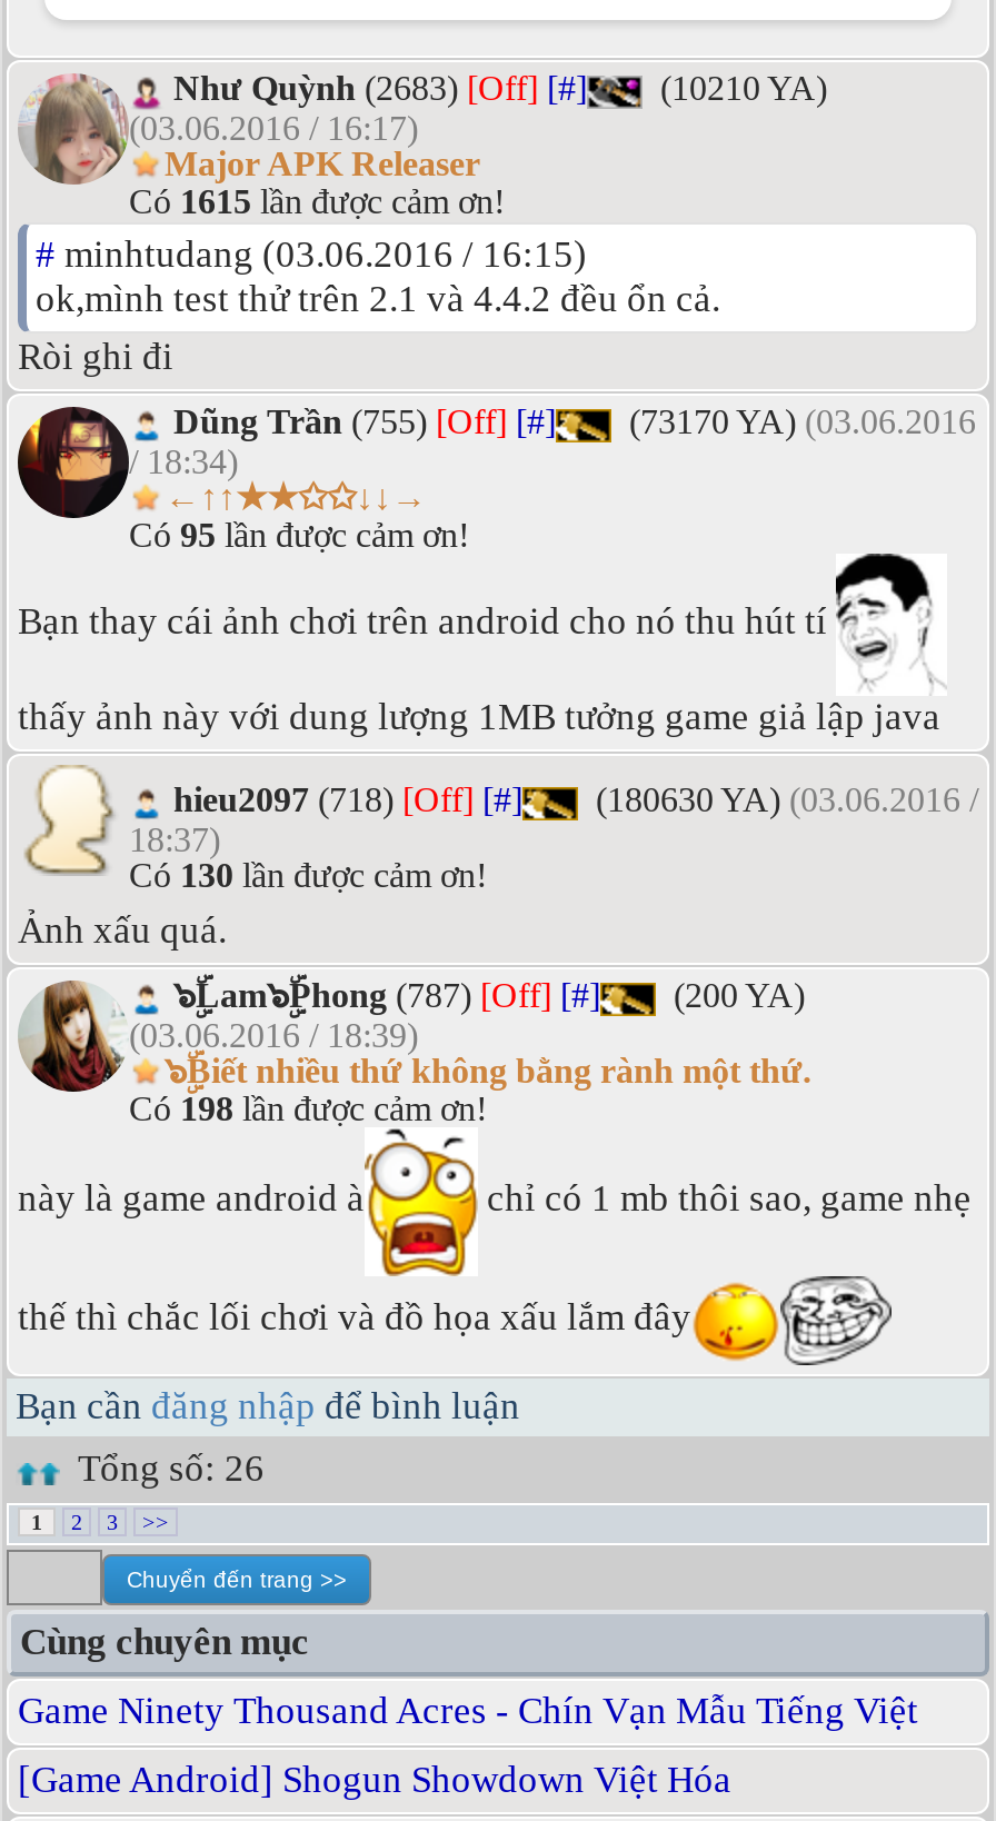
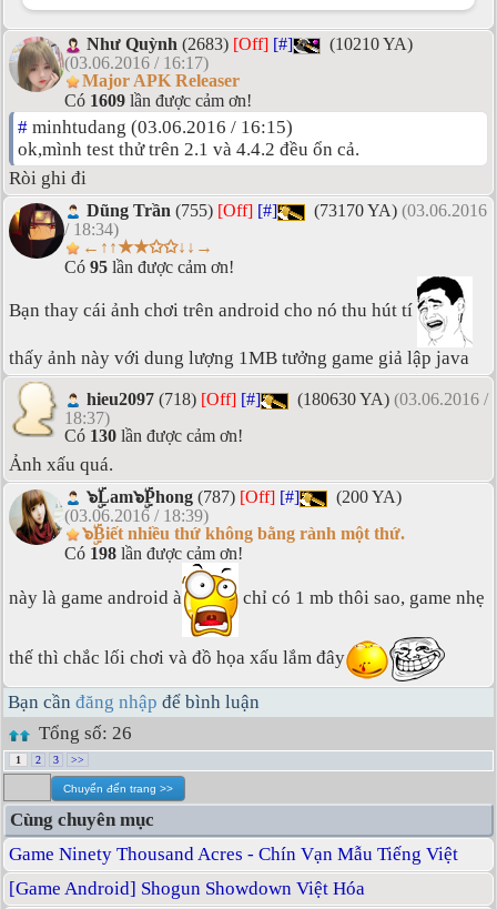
[129,182,505,220] Có 1615 lần được cảm ơn! -> [64,91,252,110] Có 1609 lần được cảm ơn!

